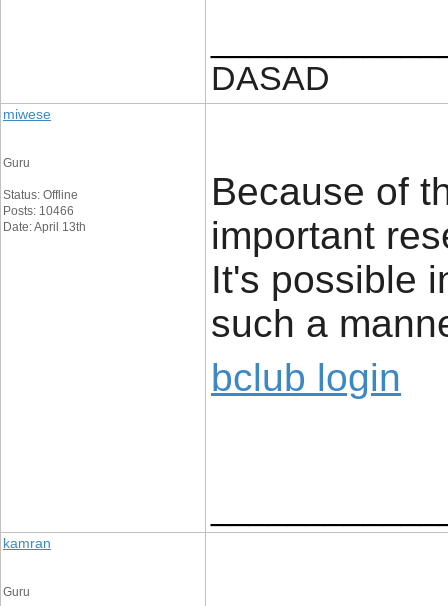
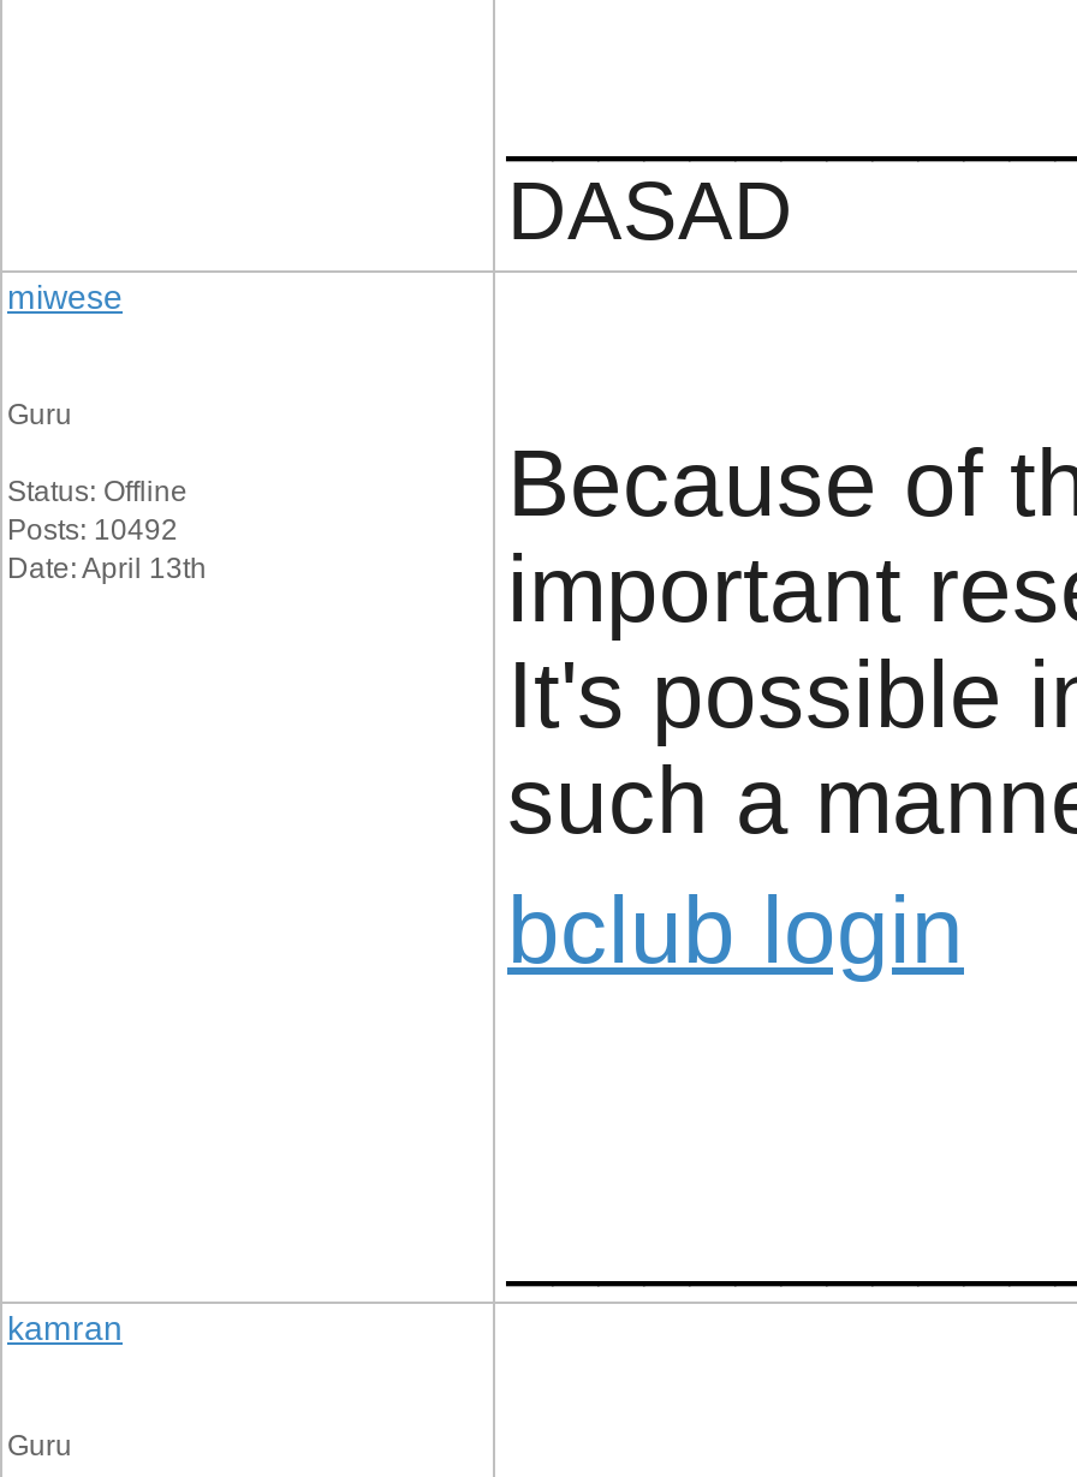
[3,204,74,218] Posts: 10466 -> [7,513,178,547] Posts: 10492

